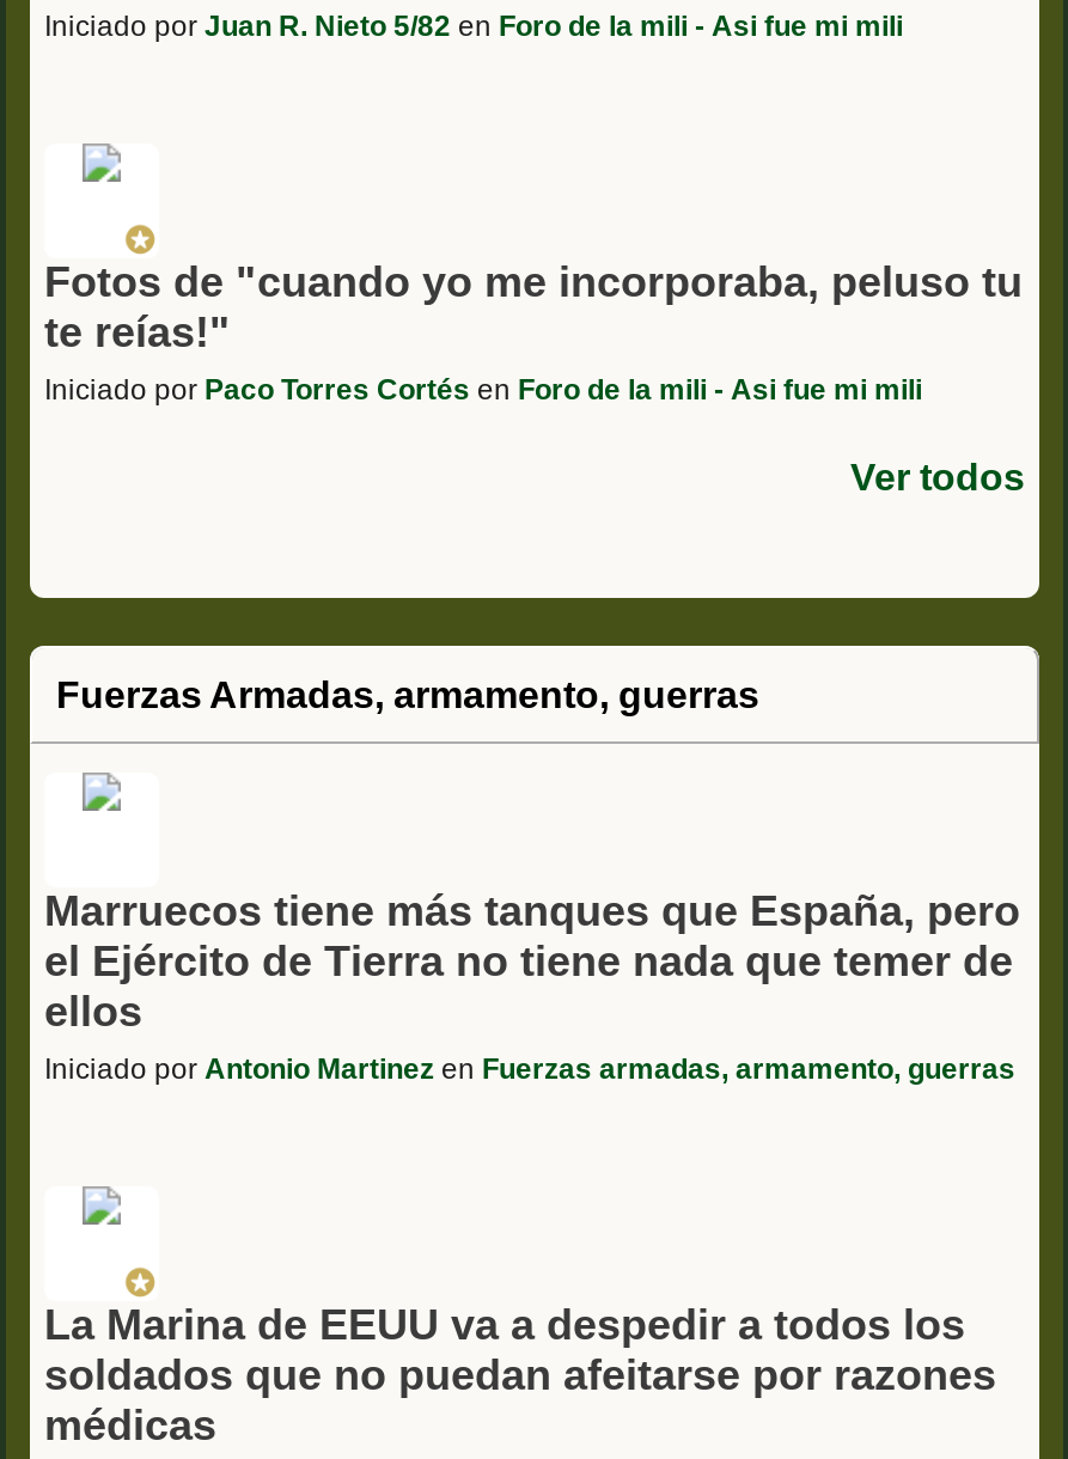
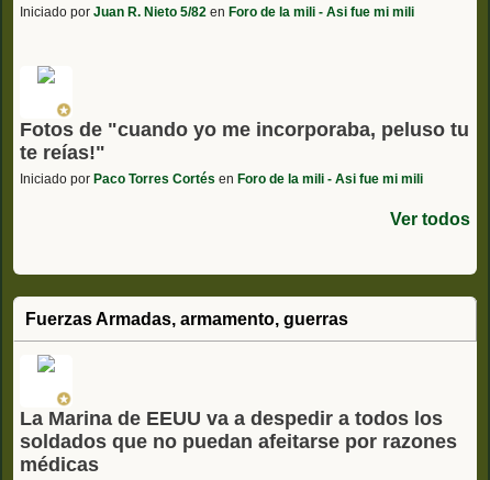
[44,888,1020,1086] Marruecos tiene más tanques que España, pero | el Ejército de Tierra no tiene nada que temer de | ellos | Iniciado por Antonio Martinez en Fuerzas armadas, armamento, guerras -> none

